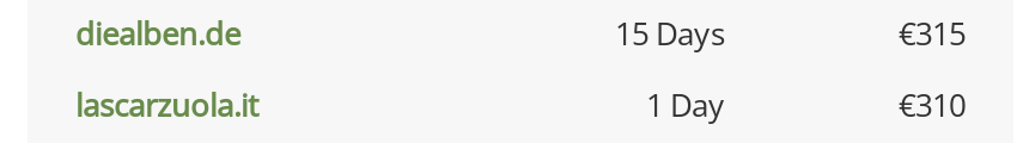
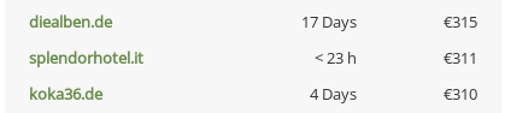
[615,11,725,54] 15 Days -> [301,10,356,32] 17 Days
[75,82,725,125] lascarzuola.it | 1 Day -> [29,46,477,104] splendorhotel.it | < 23 h | €311 | koka36.de | 4 Days

